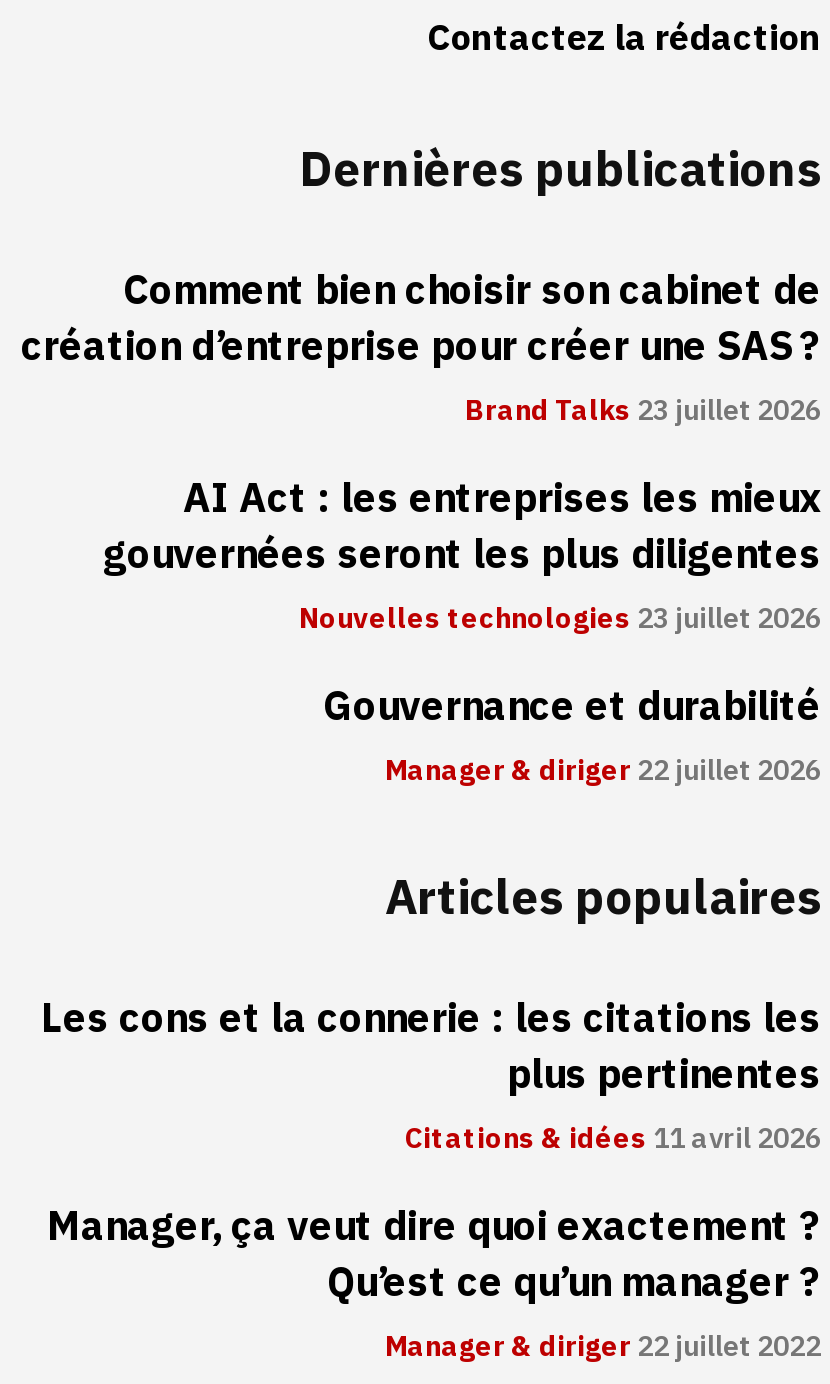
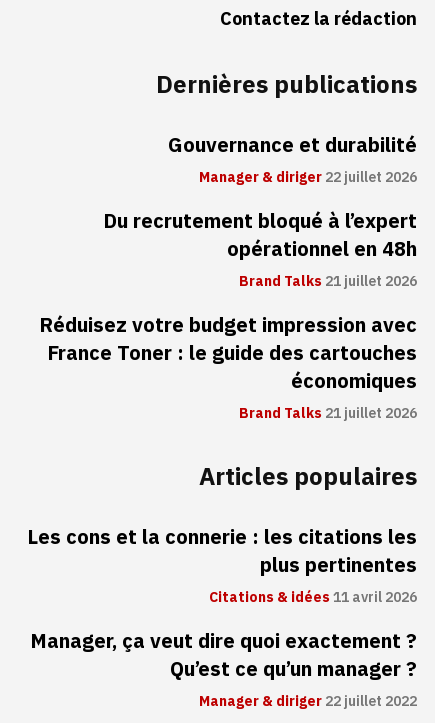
[21,261,821,641] Comment bien choisir son cabinet de | création d’entreprise pour créer une SAS ? | Brand Talks 23 juillet 2026 | AI Act : les entreprises les mieux | gouvernées seront les plus diligentes | Nouvelles technologies 23 juillet 2026 -> none
moved [323,677,821,793] -> [168,130,417,188]: Gouvernance et durabilité | Manager & diriger 22 juillet 2026
none -> [39,206,417,424] Du recrutement bloqué à l’expert | opérationnel en 48h | Brand Talks 21 juillet 2026 | Réduisez votre budget impression avec | France Toner : le guide des cartouches | économiques | Brand Talks 21 juillet 2026

